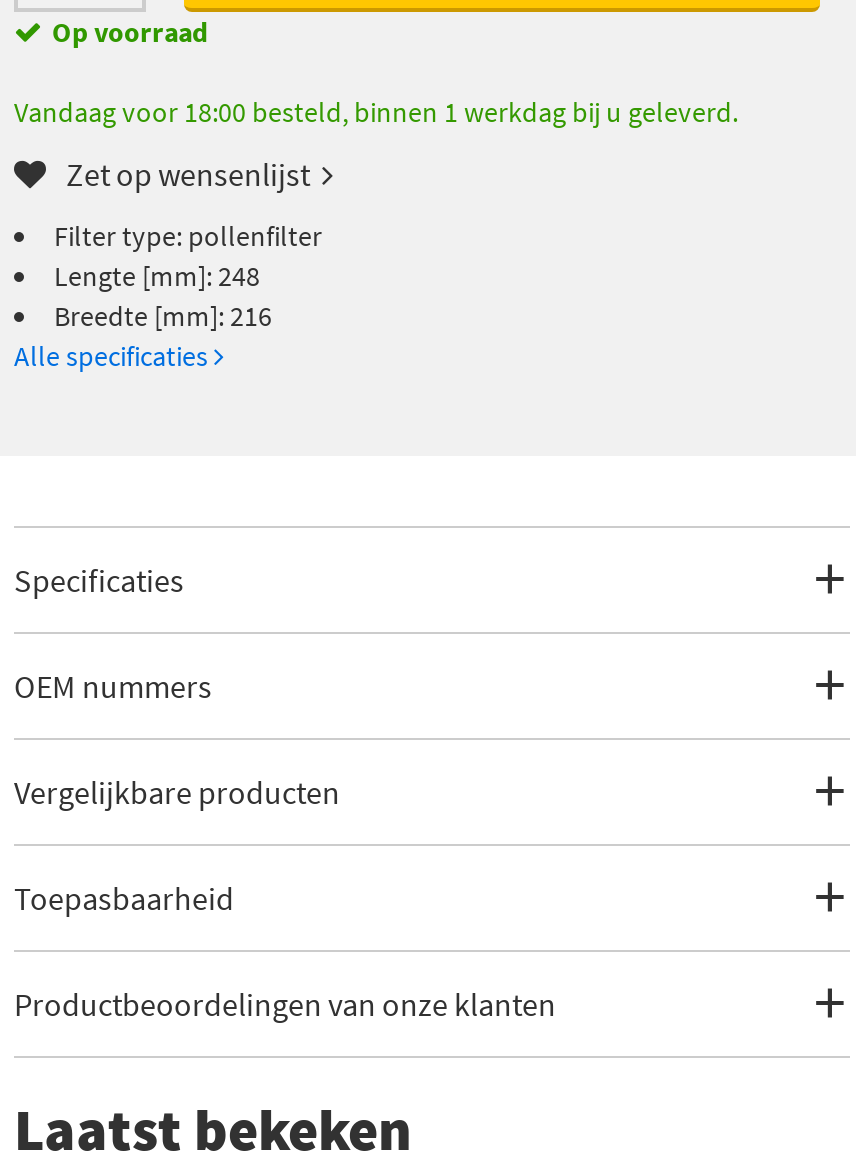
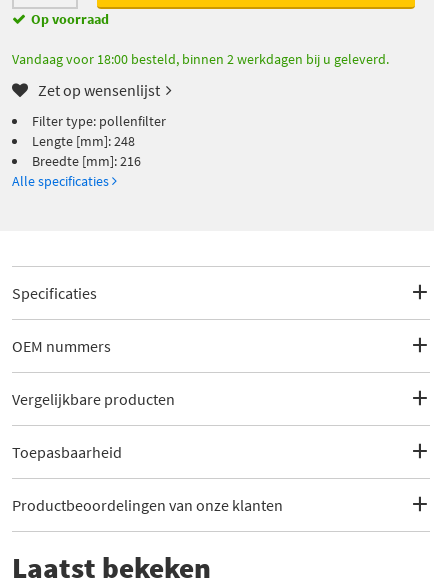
[14,94,738,130] Vandaag voor 18:00 besteld, binnen 1 werkdag bij u geleverd. -> [12,50,389,68] Vandaag voor 18:00 besteld, binnen 2 werkdagen bij u geleverd.

